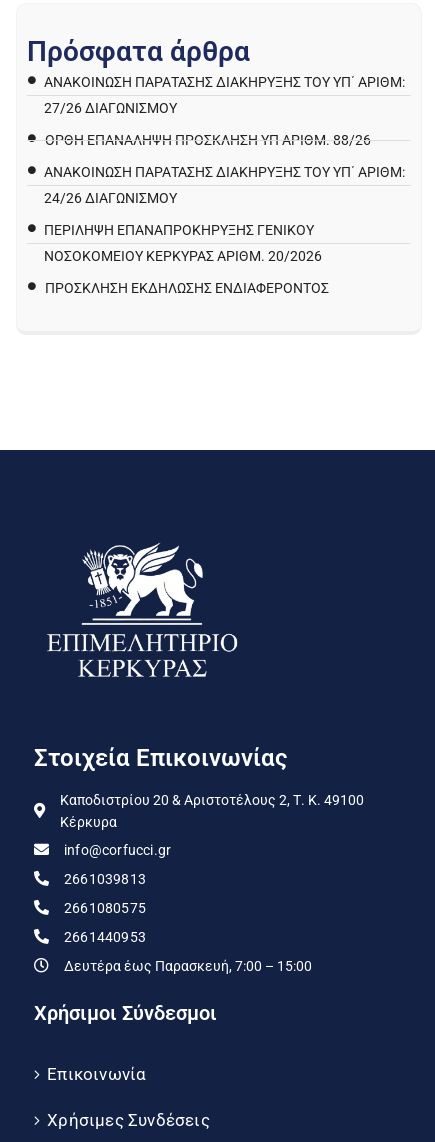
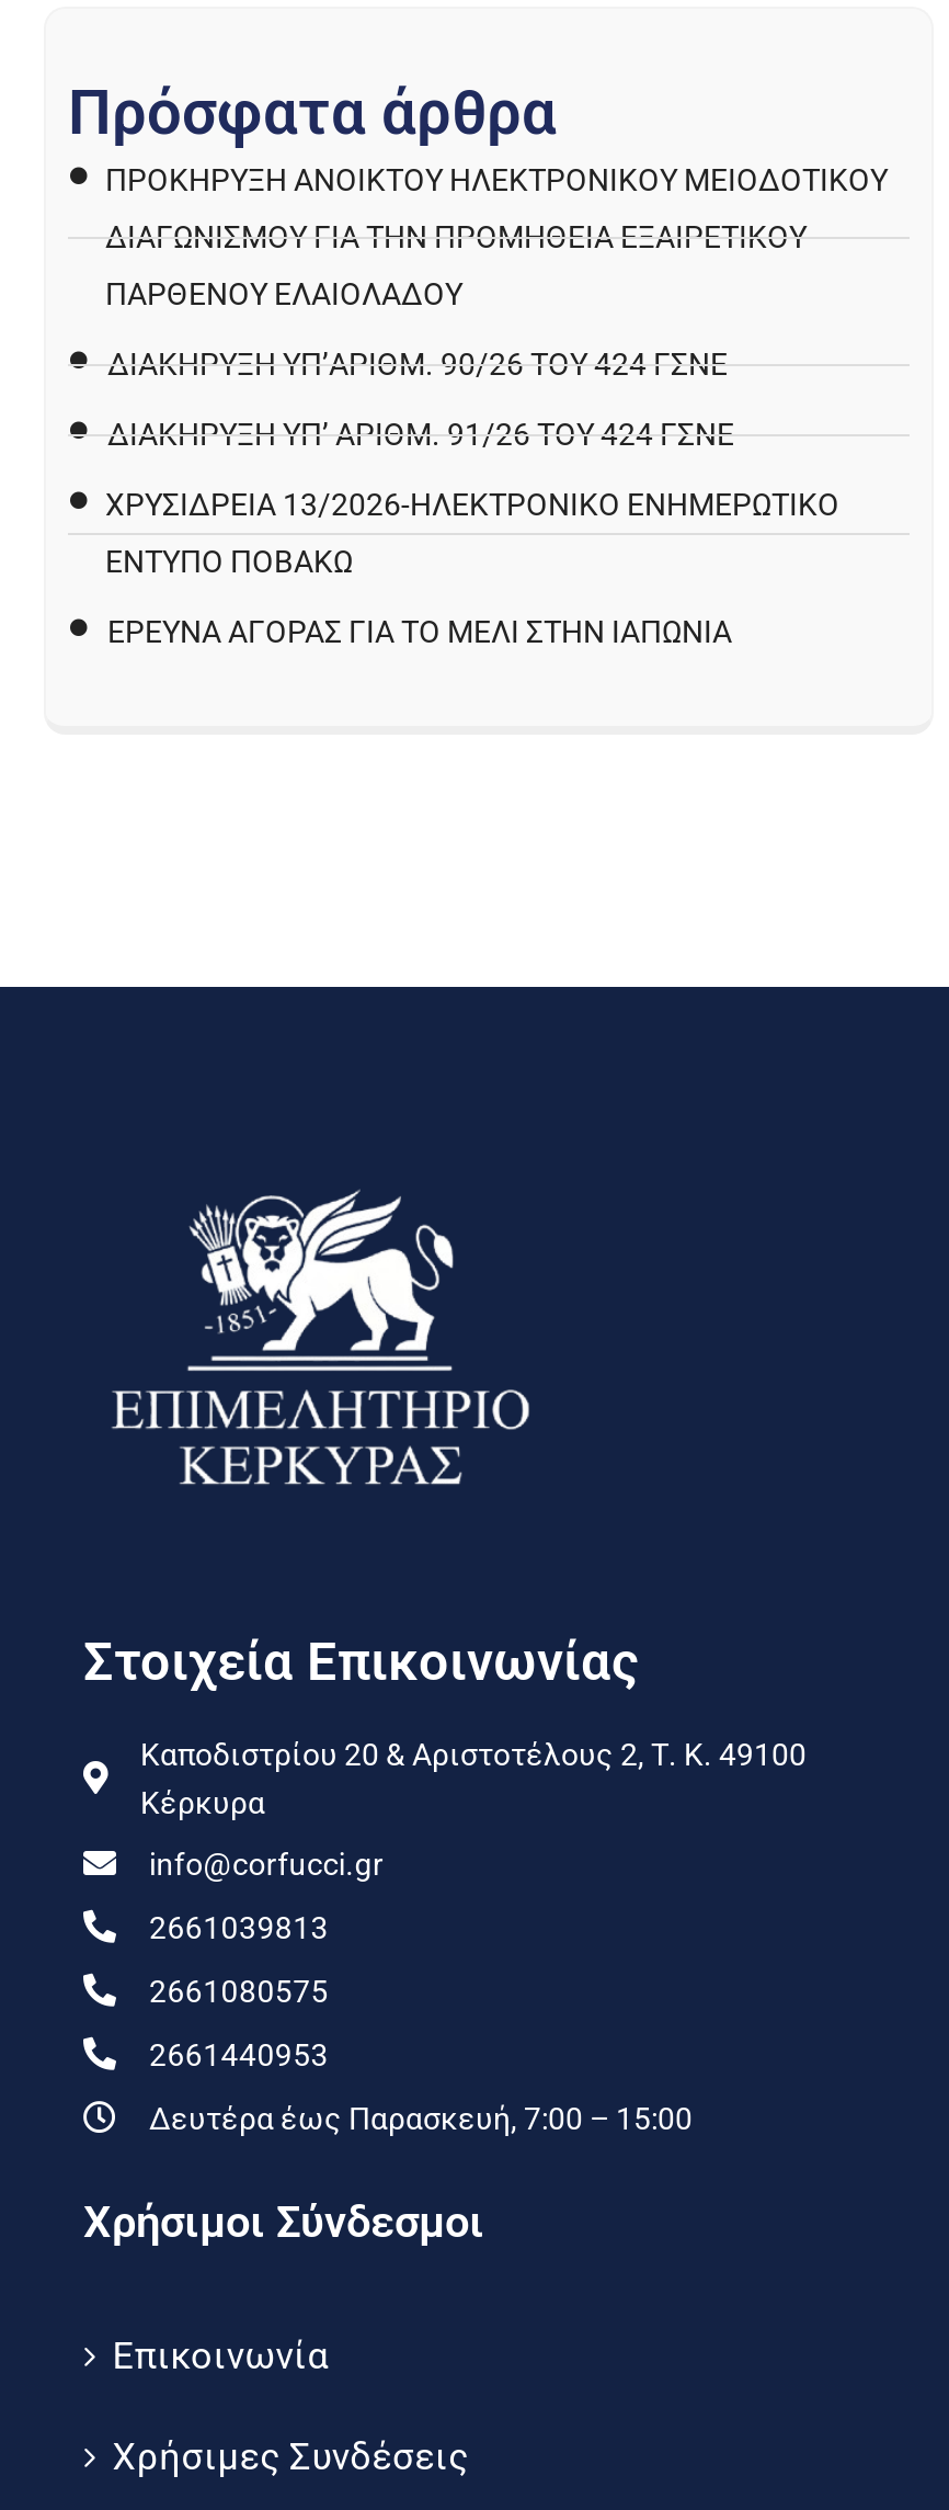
[44,74,405,90] ΑΝΑΚΟΊΝΩΣΗ ΠΑΡΑΤΑΣΗΣ ΔΙΑΚΉΡΥΞΗΣ ΤΟΥ ΥΠ΄ ΑΡΙΘΜ: -> [105,163,888,198] ΠΡΟΚΉΡΥΞΗ ΑΝΟΙΚΤΟΎ ΗΛΕΚΤΡΟΝΙΚΟΎ ΜΕΙΟΔΟΤΙΚΟΎ
[44,100,177,116] 27/26 ΔΙΑΓΩΝΙΣΜΟΎ -> [105,220,807,255] ΔΙΑΓΩΝΙΣΜΟΎ ΓΙΑ ΤΗΝ ΠΡΟΜΉΘΕΙΑ ΕΞΑΙΡΕΤΙΚΟΎ
[45,132,371,148] ΟΡΘΗ ΕΠΑΝΑΛΗΨΗ ΠΡΟΣΚΛΗΣΗ ΥΠ ΑΡΙΘΜ. 88/26 -> [105,277,462,312] ΠΑΡΘΈΝΟΥ ΕΛΑΙΌΛΑΔΟΥ
[44,164,405,180] ΑΝΑΚΟΊΝΩΣΗ ΠΑΡΑΤΑΣΗΣ ΔΙΑΚΉΡΥΞΗΣ ΤΟΥ ΥΠ΄ ΑΡΙΘΜ: -> [107,347,728,382] ΔΙΑΚΉΡΥΞΗ ΥΠ’ΑΡΊΘΜ. 90/26 ΤΟΥ 424 ΓΣΝΕ
[44,190,177,206] 24/26 ΔΙΑΓΩΝΙΣΜΟΎ -> [107,417,734,452] ΔΙΑΚΉΡΥΞΗ ΥΠ’ ΑΡΊΘΜ. 91/26 ΤΟΥ 424 ΓΣΝΕ
[44,222,314,238] ΠΕΡΙΛΗΨΗ ΕΠΑΝΑΠΡΟΚΗΡΥΞΗΣ ΓΕΝΙΚΟΥ -> [105,487,839,522] ΧΡΥΣΙΔΡΕΙΑ 13/2026-ΗΛΕΚΤΡΟΝΙΚΟ ΕΝΗΜΕΡΩΤΙΚΟ
[44,248,322,264] ΝΟΣΟΚΟΜΕΙΟΥ ΚΕΡΚΥΡΑΣ ΑΡΙΘΜ. 20/2026 -> [105,544,353,579] ΕΝΤΥΠΟ ΠΟΒΑΚΩ
[45,280,329,296] ΠΡΌΣΚΛΗΣΗ ΕΚΔΉΛΩΣΗΣ ΕΝΔΙΑΦΈΡΟΝΤΟΣ -> [107,614,732,649] ΈΡΕΥΝΑ ΑΓΟΡΆΣ ΓΙΑ ΤΟ ΜΈΛΙ ΣΤΗΝ ΙΑΠΩΝΊΑ

